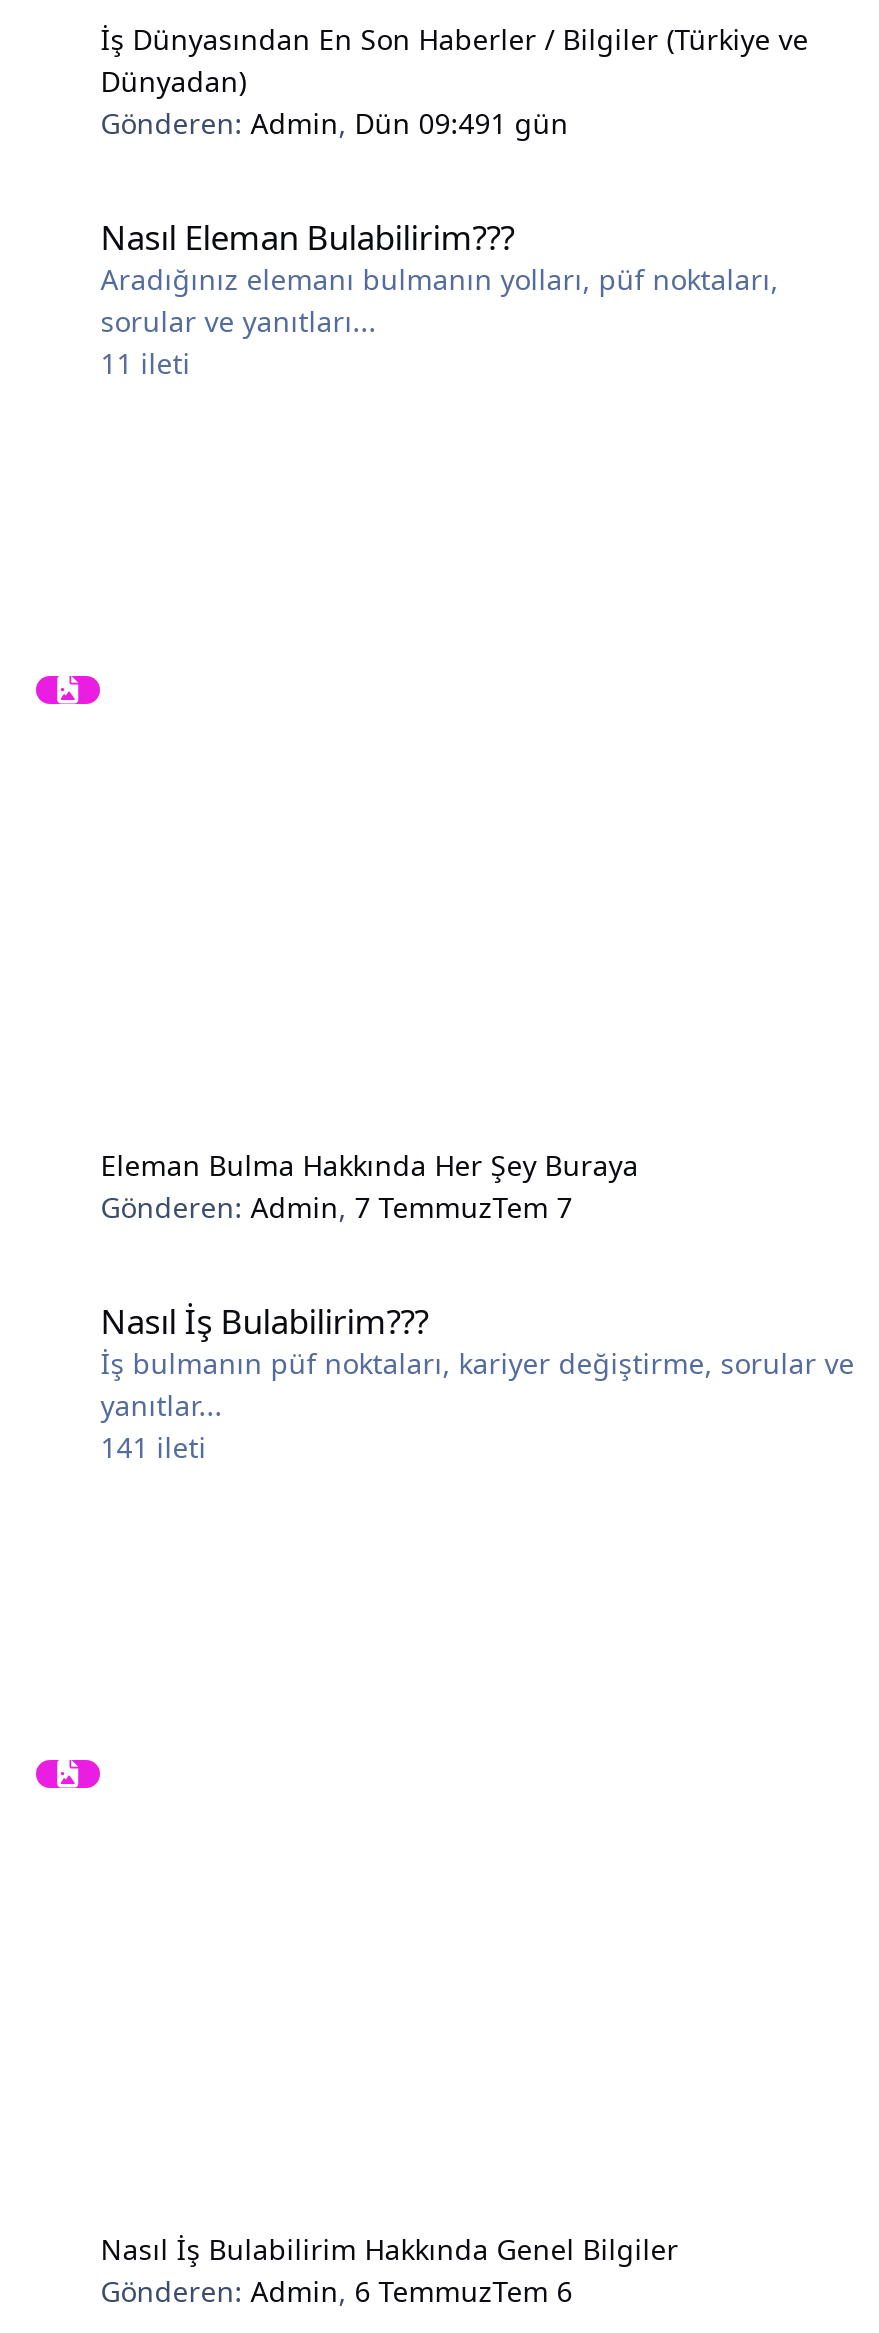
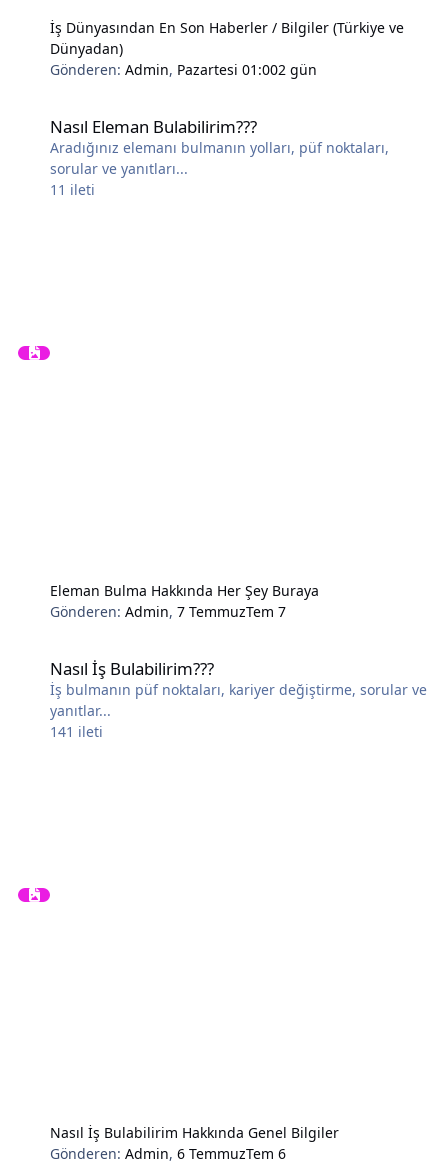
[100,103,568,141] Gönderen: Admin, Dün 09:491 gün -> [50,59,317,78] Gönderen: Admin, Pazartesi 01:002 gün

